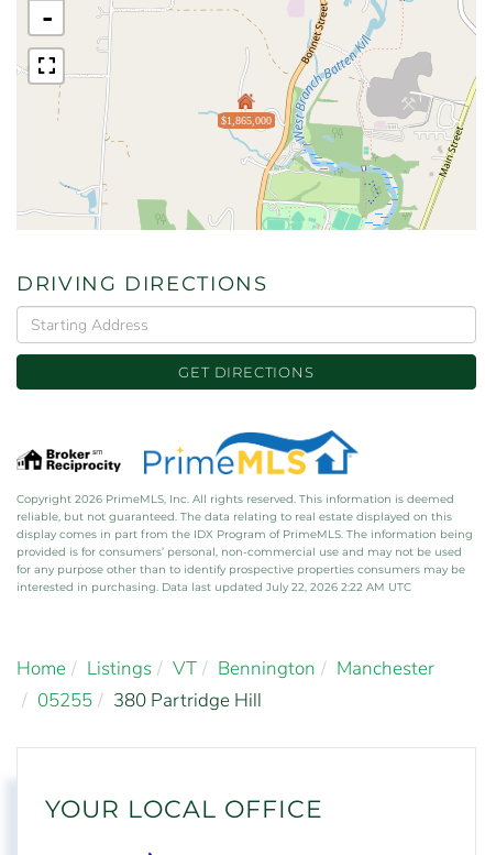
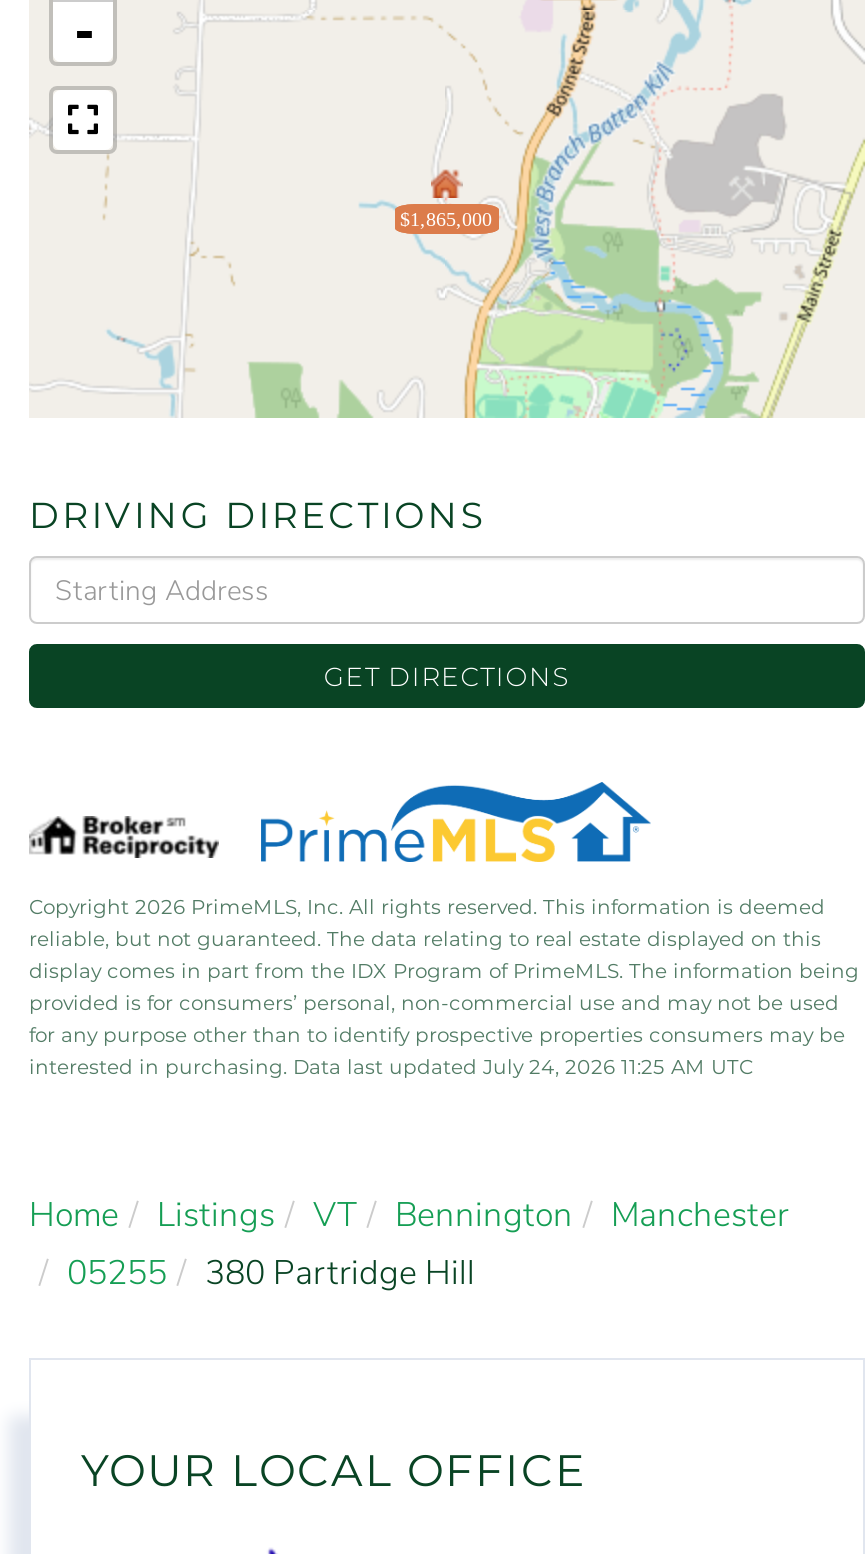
[16,580,411,594] interested in purchasing. Data last updated July 22, 2026 2:22 AM UTC -> [29,1054,753,1080] interested in purchasing. Data last updated July 24, 2026 11:25 AM UTC

